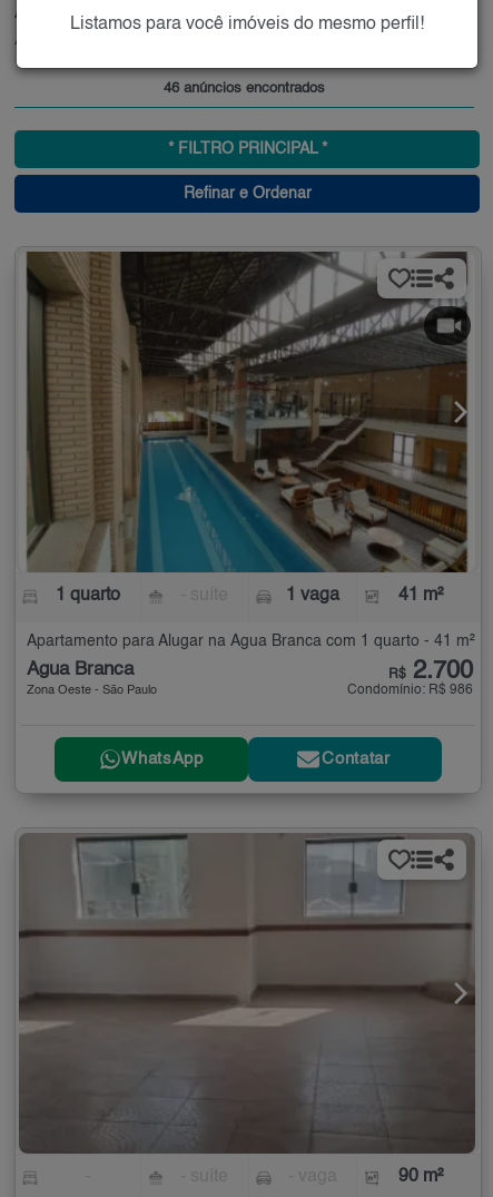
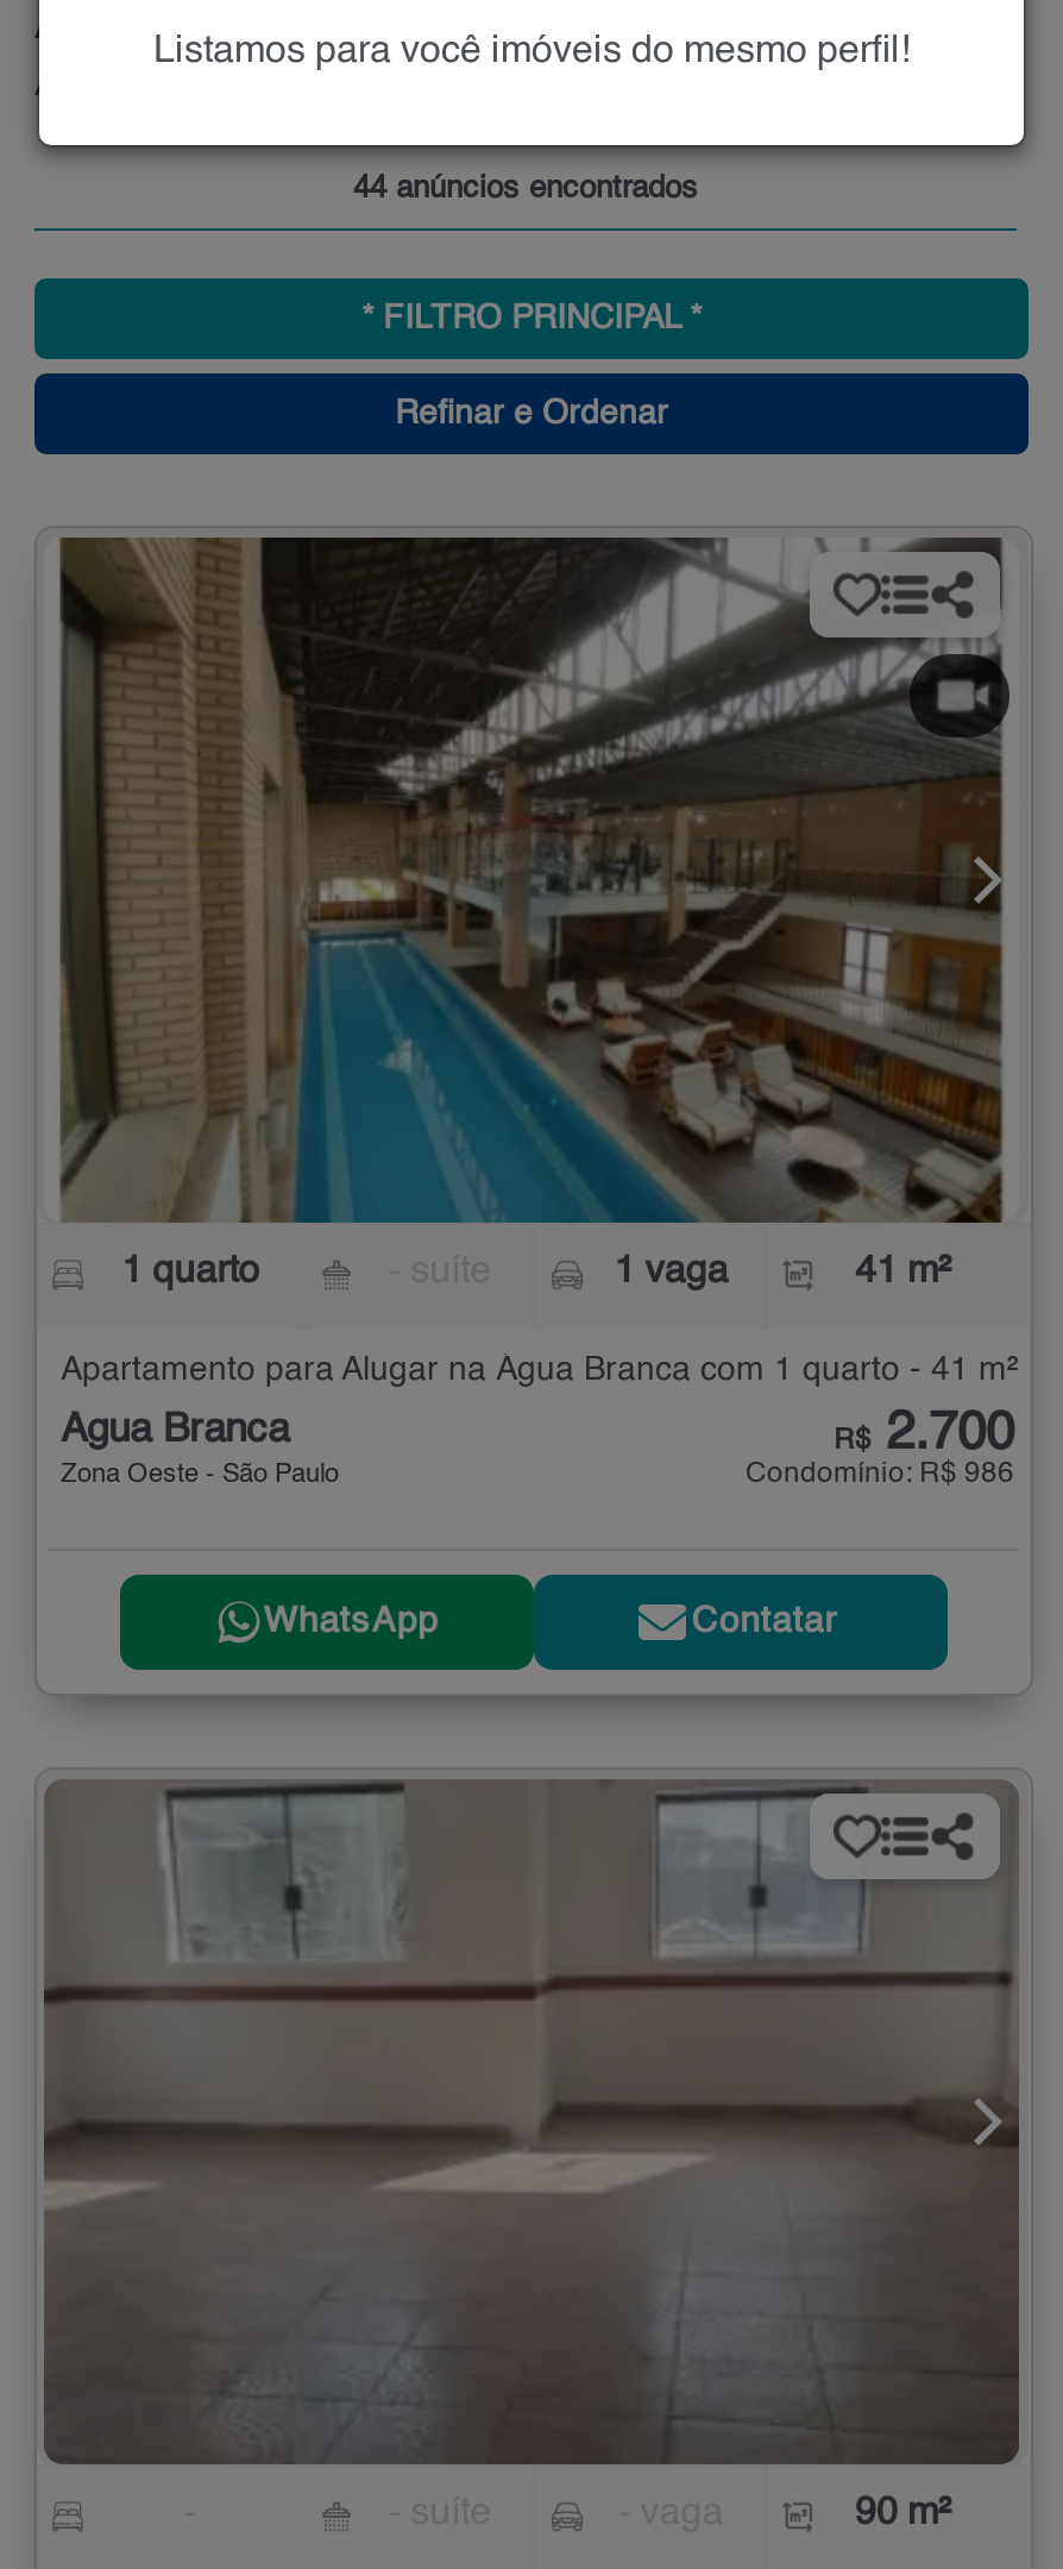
[164,81,325,95] 46 anúncios encontrados -> [353,173,698,204] 44 anúncios encontrados

